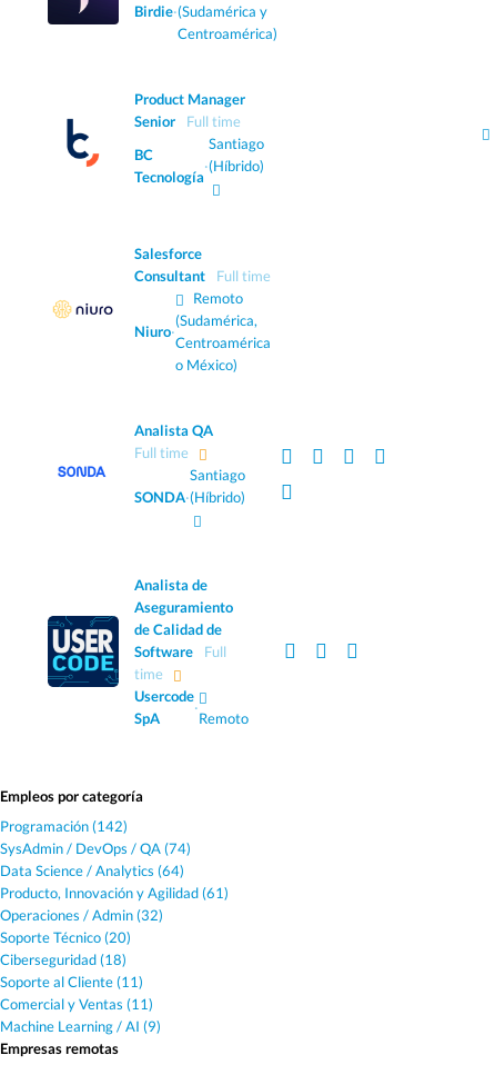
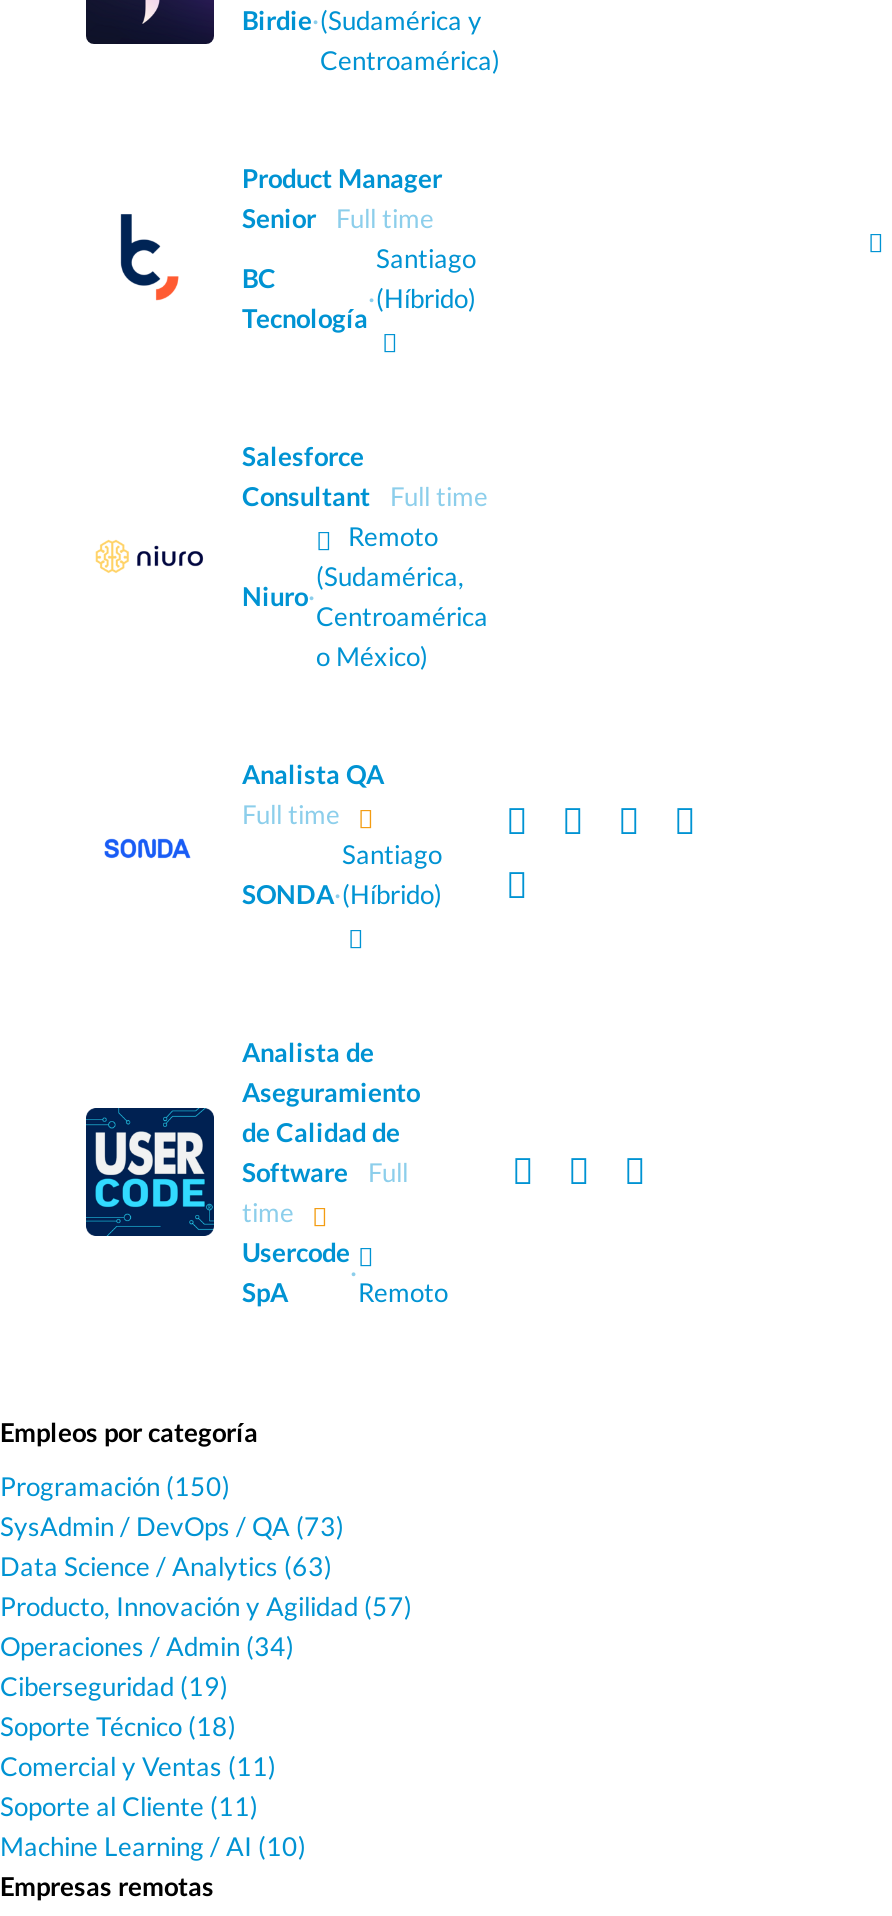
[0,818,229,969] Programación (142) | SysAdmin / DevOps / QA (74) | Data Science / Analytics (64) | Producto, Innovación y Agilidad (61) | Operaciones / Admin (32) | Soporte Técnico (20) | Ciberseguridad (18) -> [0,1471,412,1743] Programación (150) | SysAdmin / DevOps / QA (73) | Data Science / Analytics (63) | Producto, Innovación y Agilidad (57) | Operaciones / Admin (34) | Ciberseguridad (19) | Soporte Técnico (18)
moved [0,973,143,991] -> [0,1791,258,1823]: Soporte al Cliente (11)
moved [0,995,153,1013] -> [0,1751,276,1783]: Comercial y Ventas (11)
[0,1018,161,1035] Machine Learning / AI (9) -> [0,1831,306,1863] Machine Learning / AI (10)

